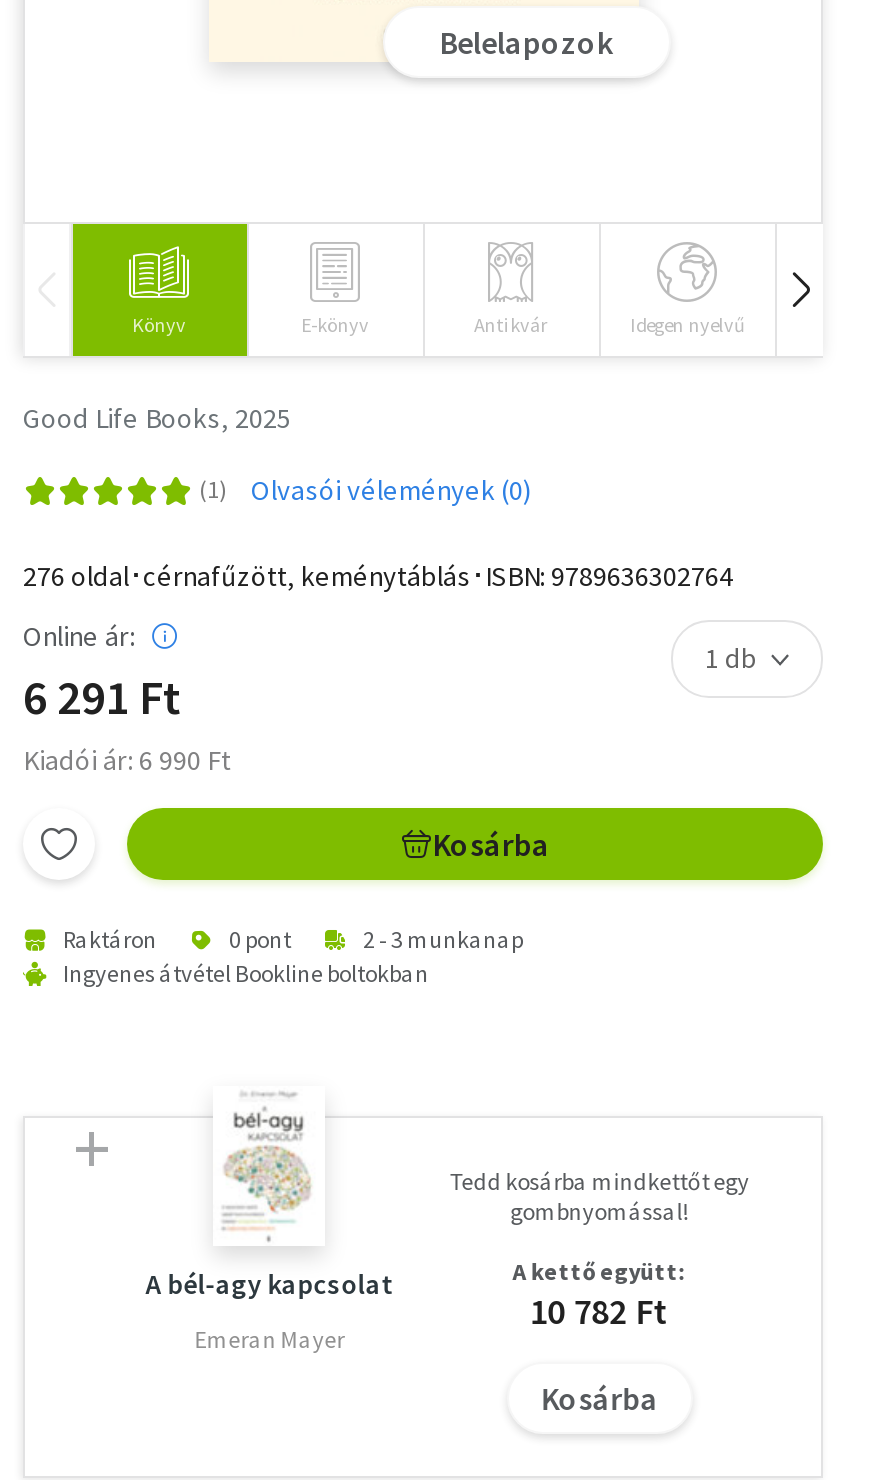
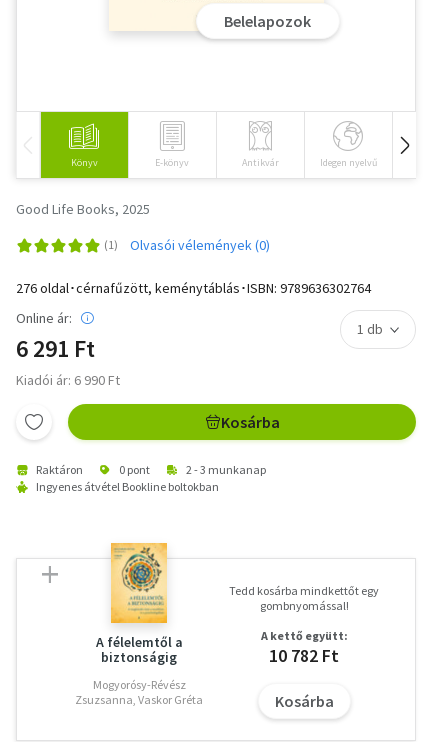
[145,1086,393,1302] [image] | A bél-agy kapcsolat -> [96,542,183,666] [image] | A félelemtől a | biztonságig
[195,1324,345,1354] Emeran Mayer -> [75,677,203,707] Mogyorósy-Révész | Zsuzsanna, Vaskor Gréta

